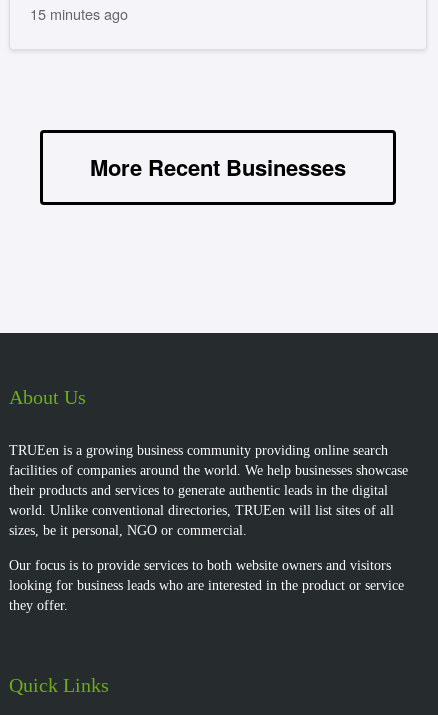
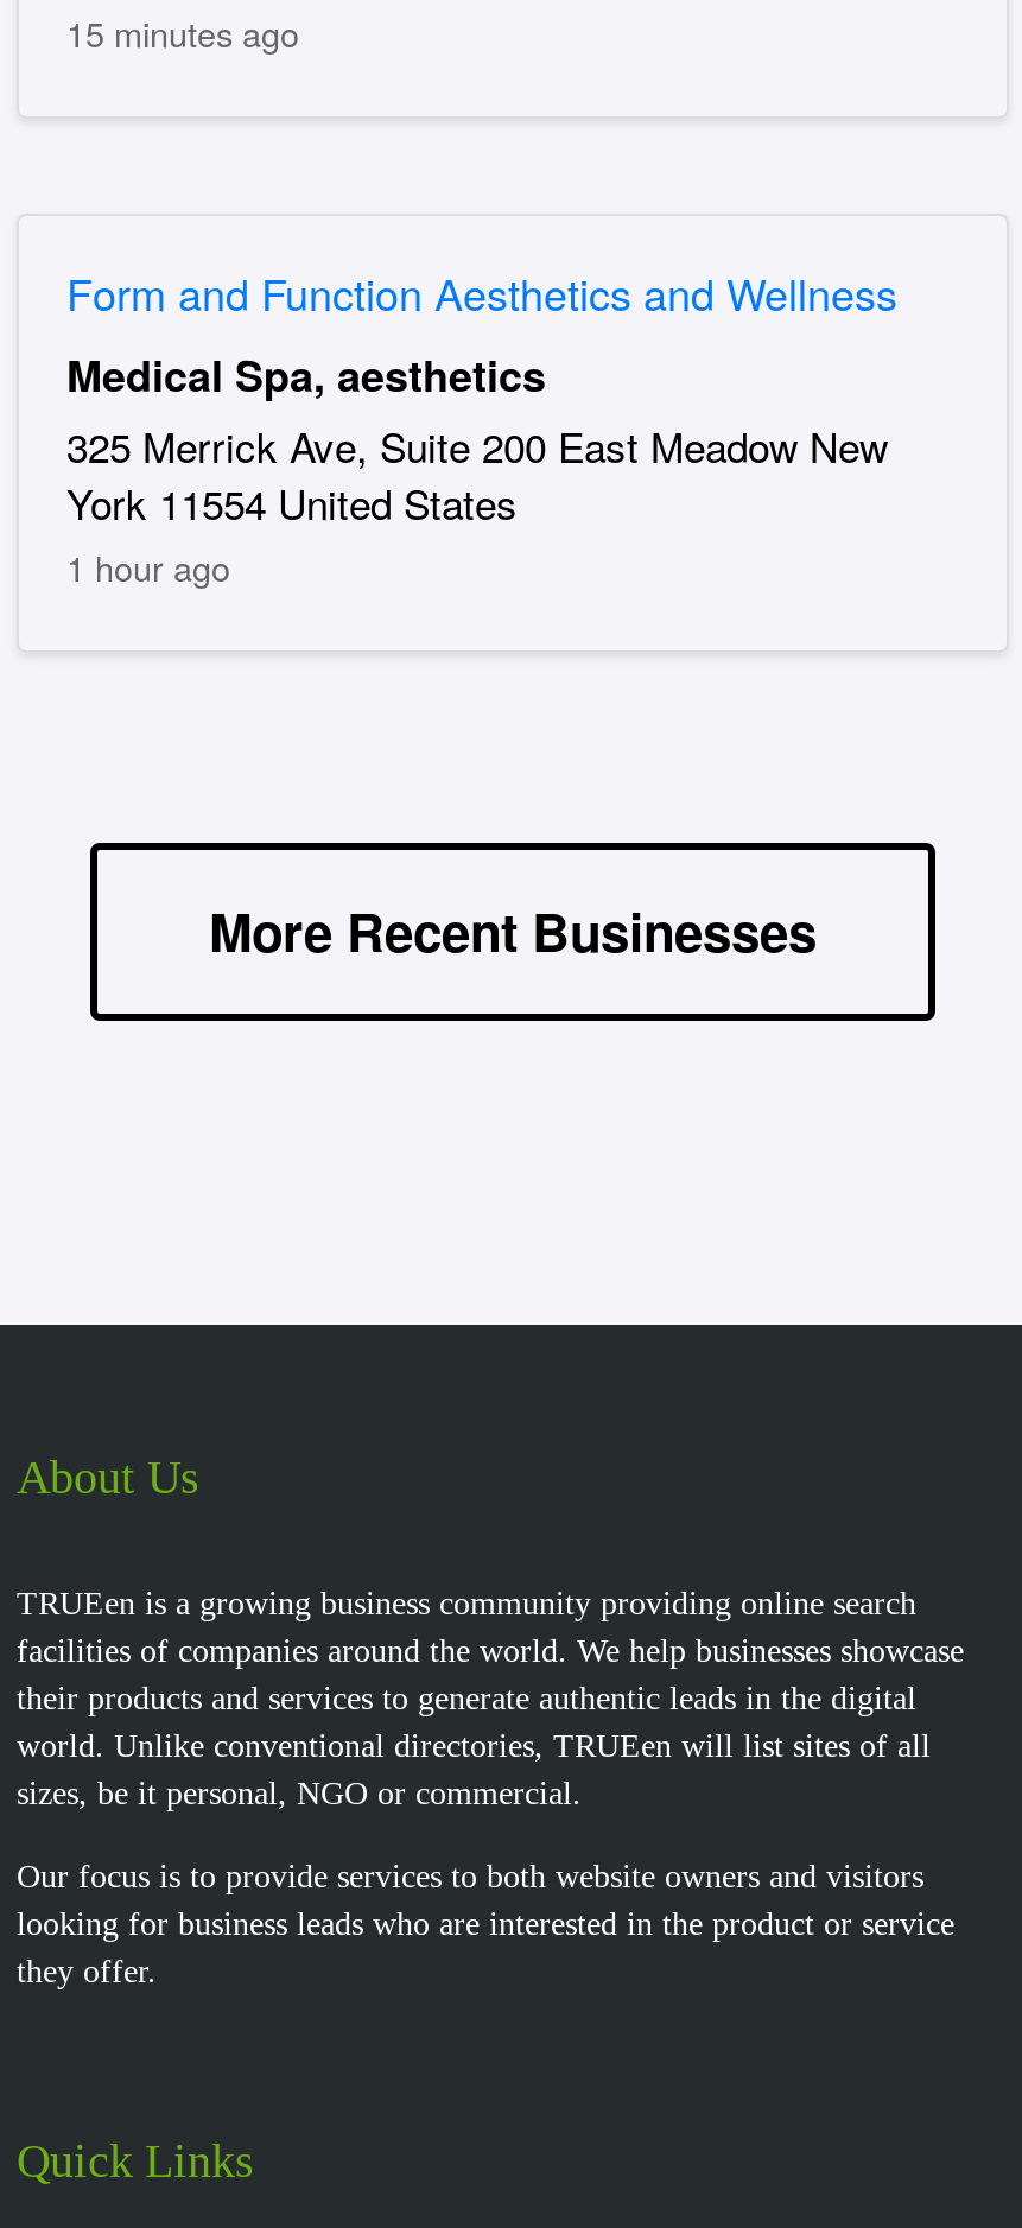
none -> [66,260,897,590] Form and Function Aesthetics and Wellness | Medical Spa, aesthetics | 325 Merrick Ave, Suite 200 East Meadow New | York 11554 United States | 1 hour ago

